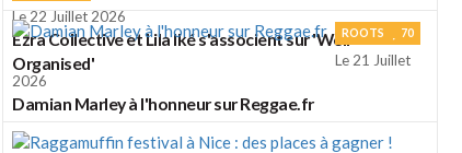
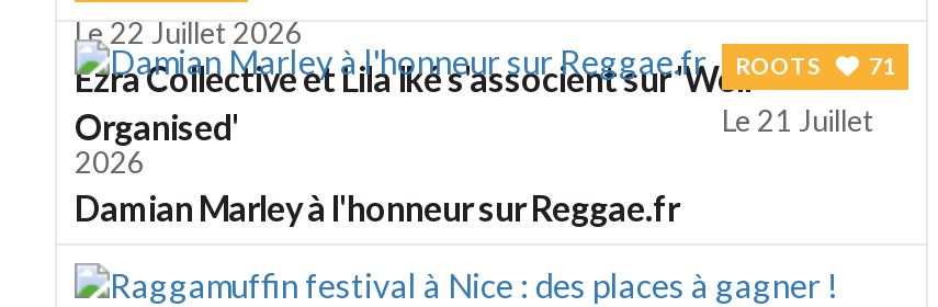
[399,26,414,39] 70 -> [864,52,895,78] 71

